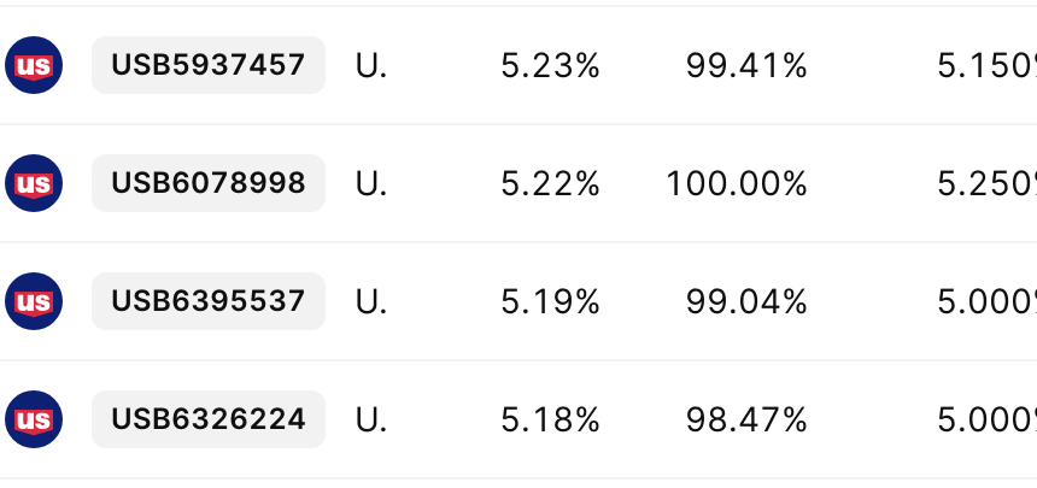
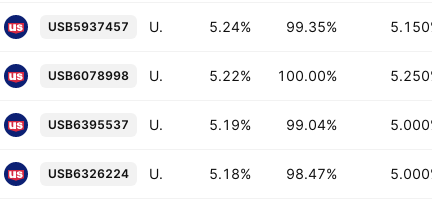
[499,43,600,84] 5.23% -> [209,18,251,35] 5.24%
[685,43,808,84] 99.41% -> [286,18,337,35] 99.35%

